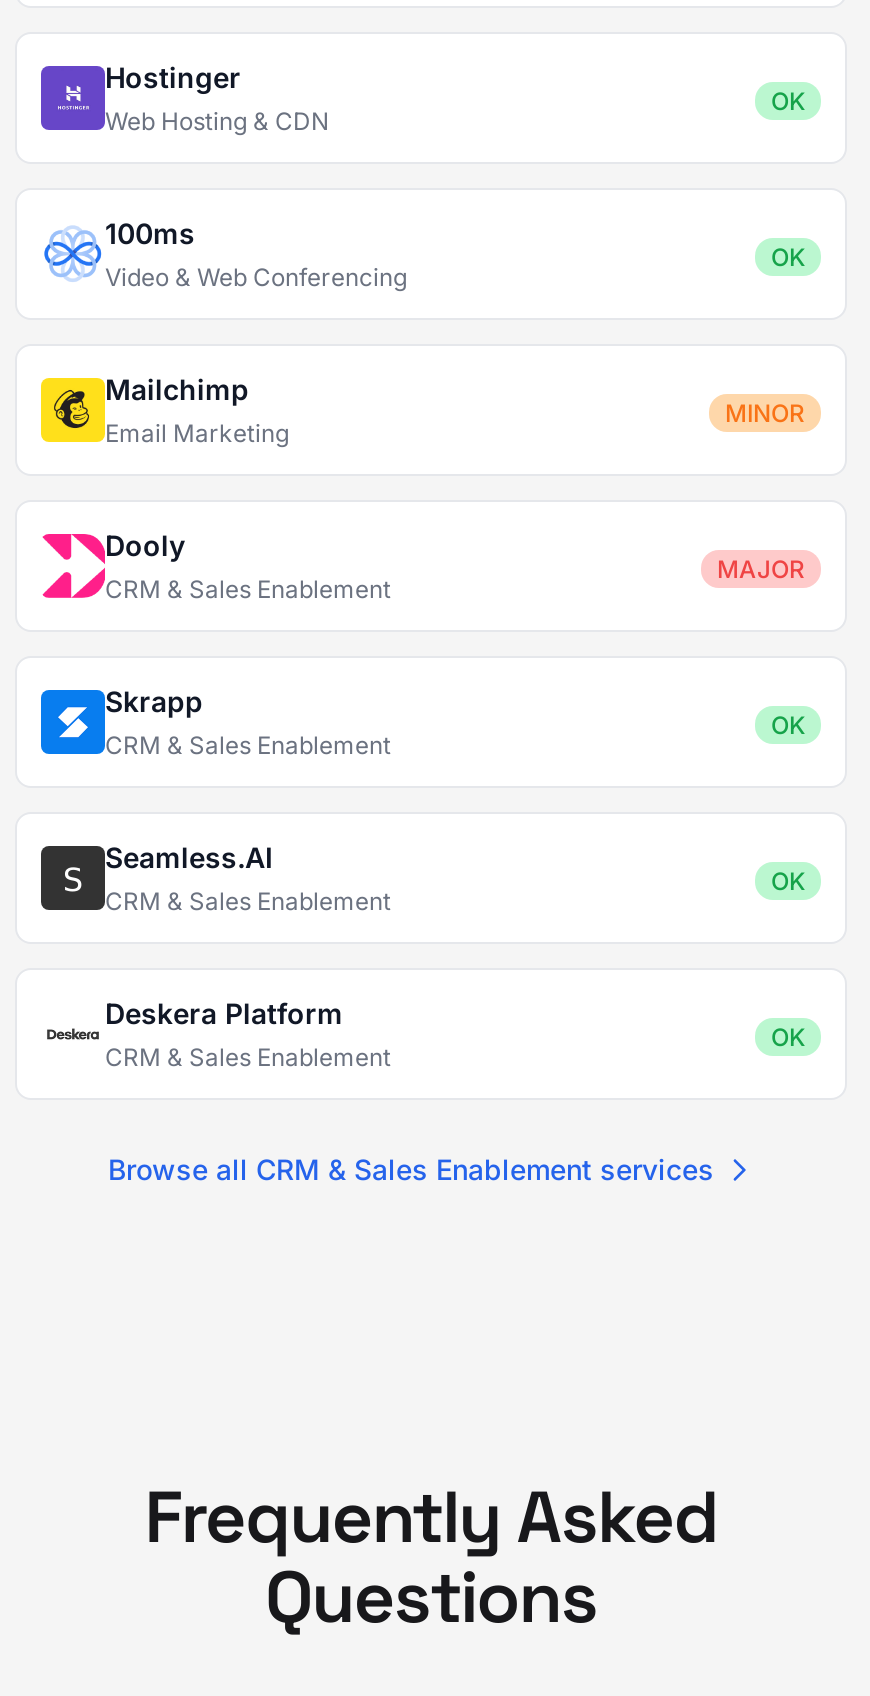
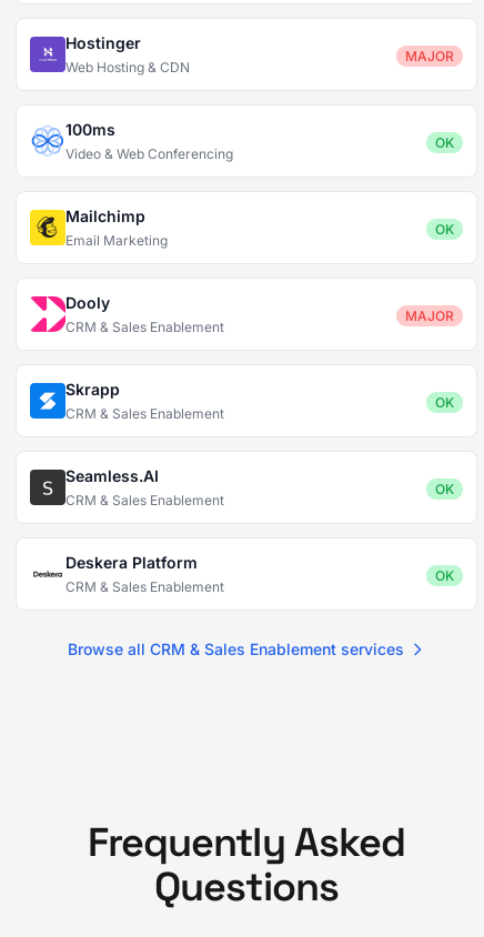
[771,86,805,116] OK -> [405,48,454,64] MAJOR
[725,398,805,428] MINOR -> [435,221,454,238] OK

